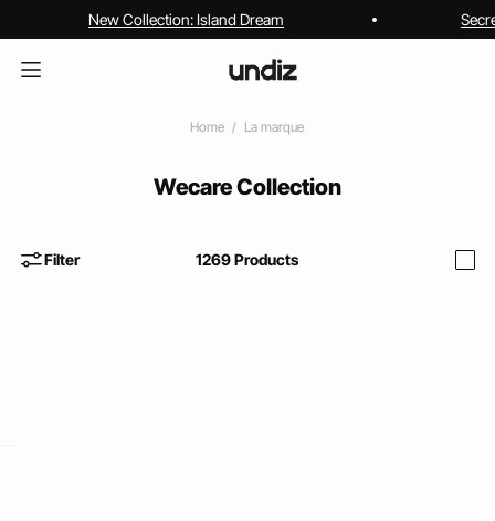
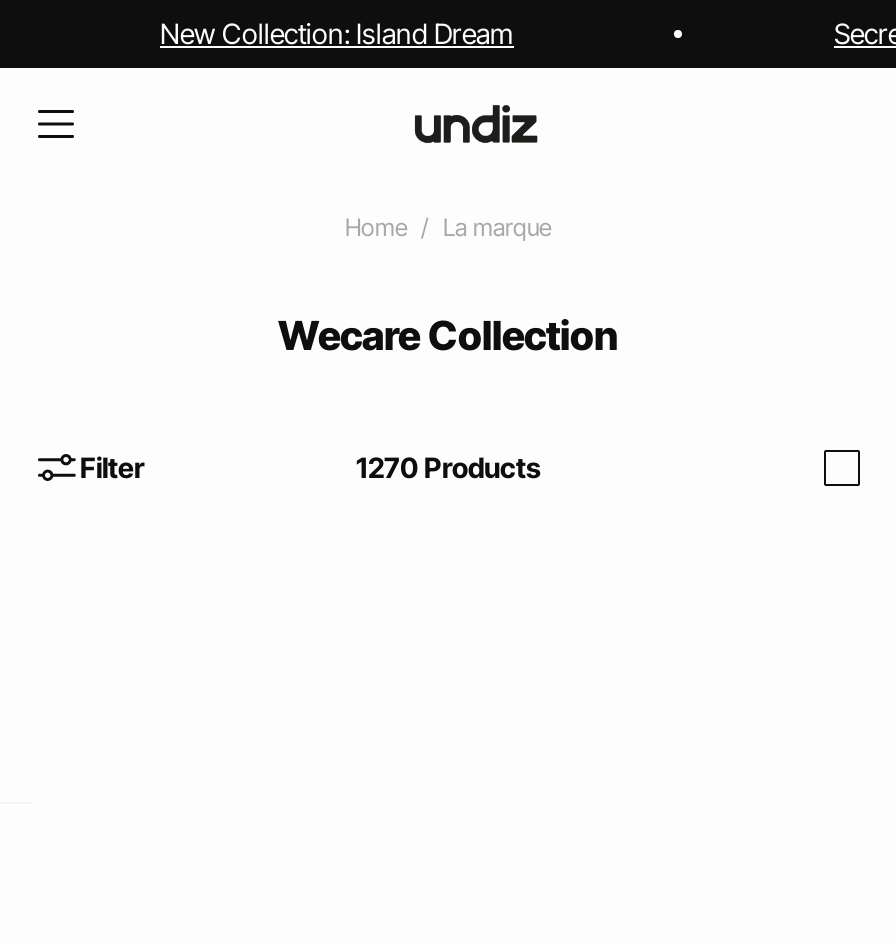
[196,250,299,269] 1269 Products -> [356,450,540,484] 1270 Products

